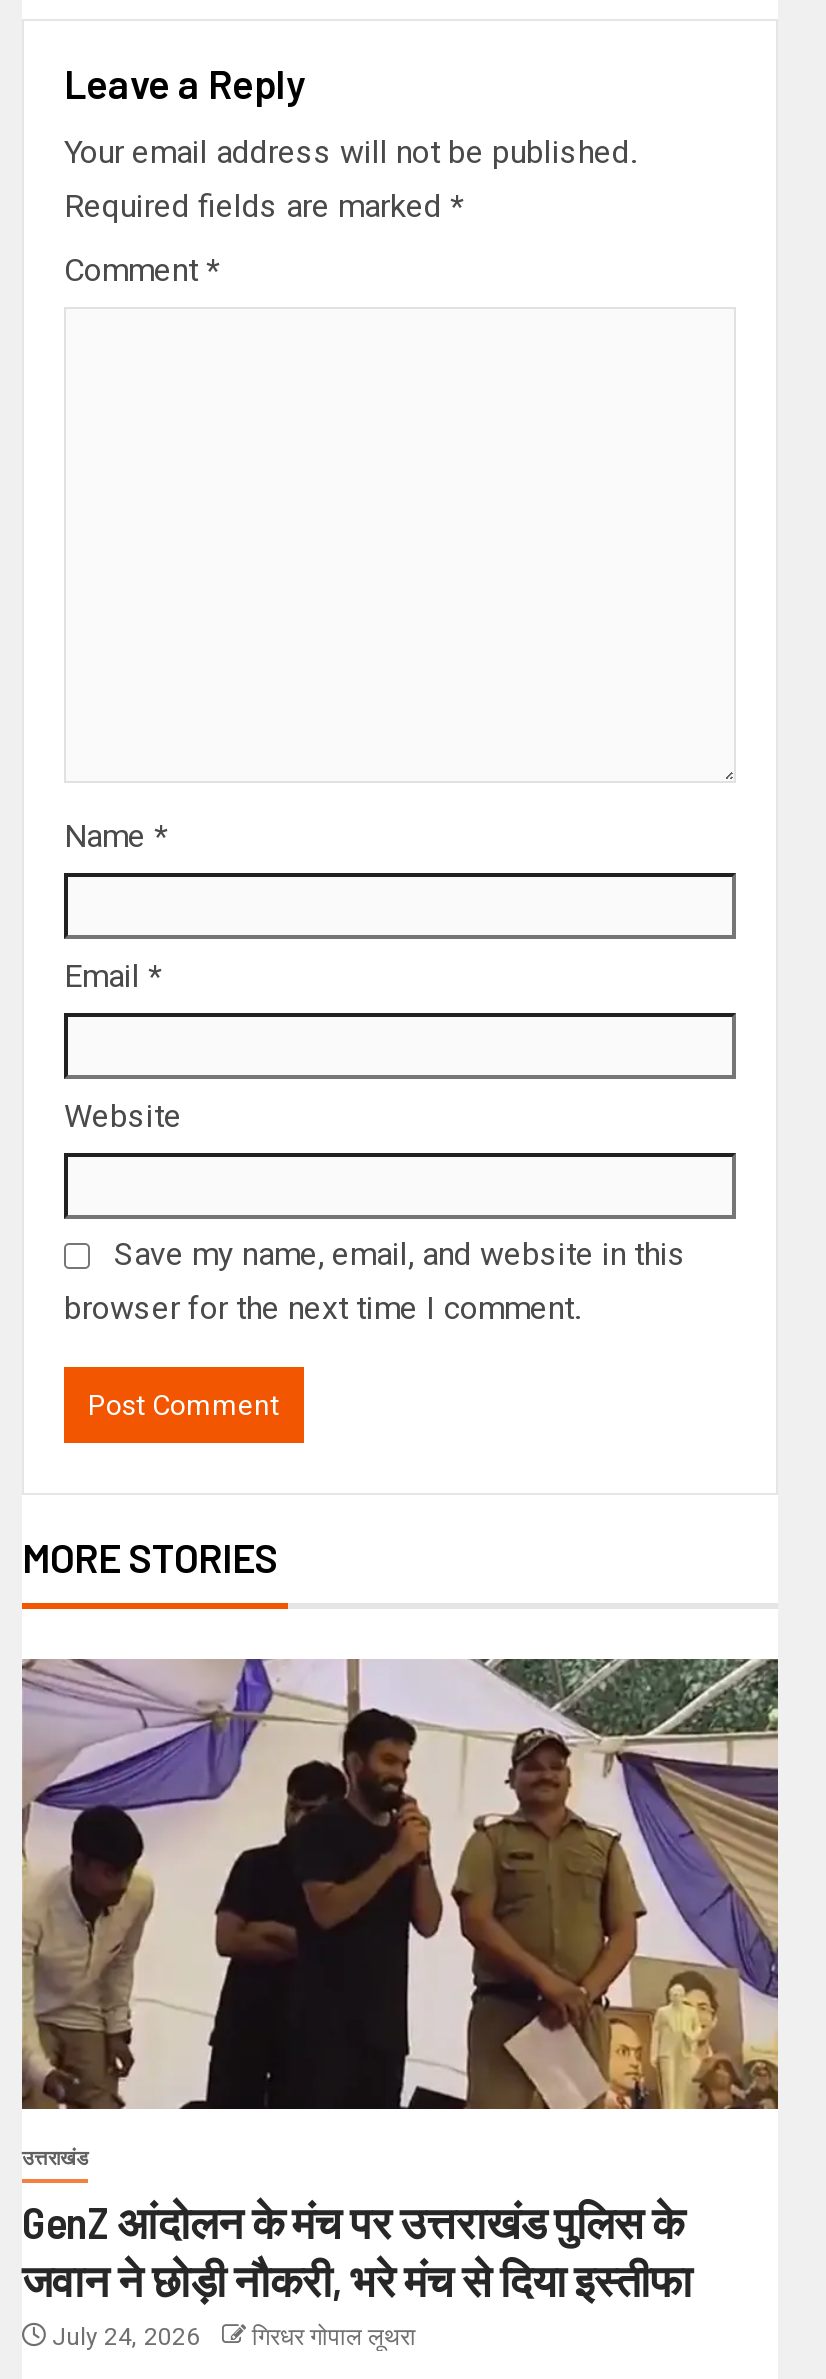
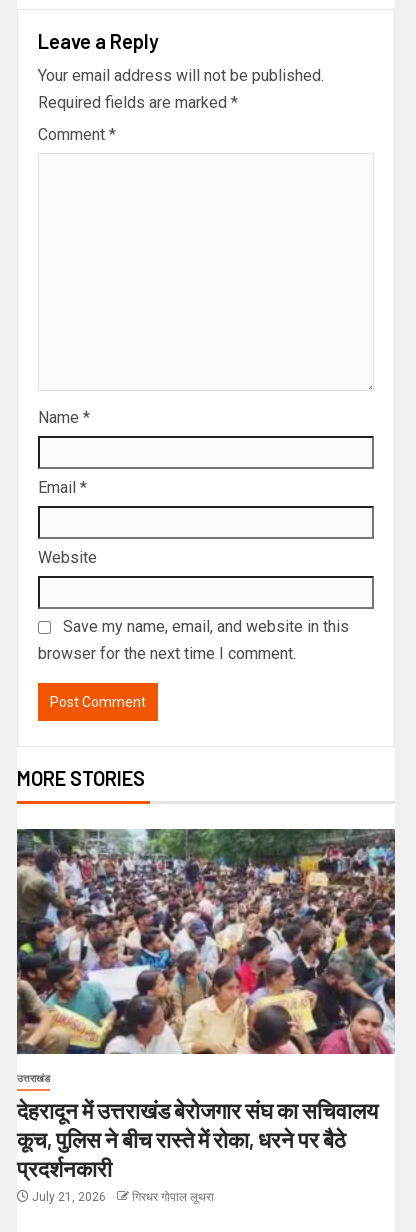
[22,1657,780,2111] [image] -> [16,828,396,1055] [image]
[22,2194,692,2350] GenZ आंदोलन के मंच पर उत्तराखंड पुलिस के | जवान ने छोड़ी नौकरी, भरे मंच से दिया इस्तीफा | July 24, 2026 -> [17,1096,378,1203] देहरादून में उत्तराखंड बेरोजगार संघ का सचिवालय | कूच, पुलिस ने बीच रास्ते में रोका, धरने पर बैठे | प्रदर्शनकारी | July 21, 2026

